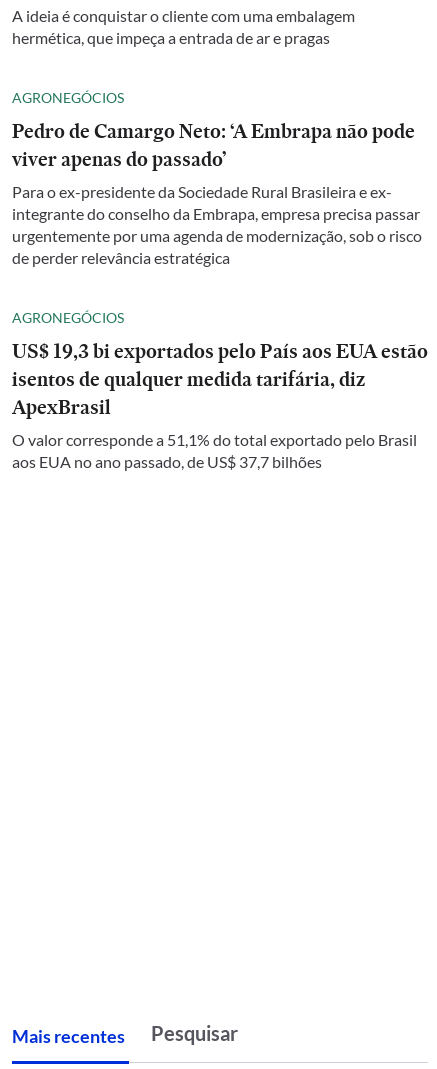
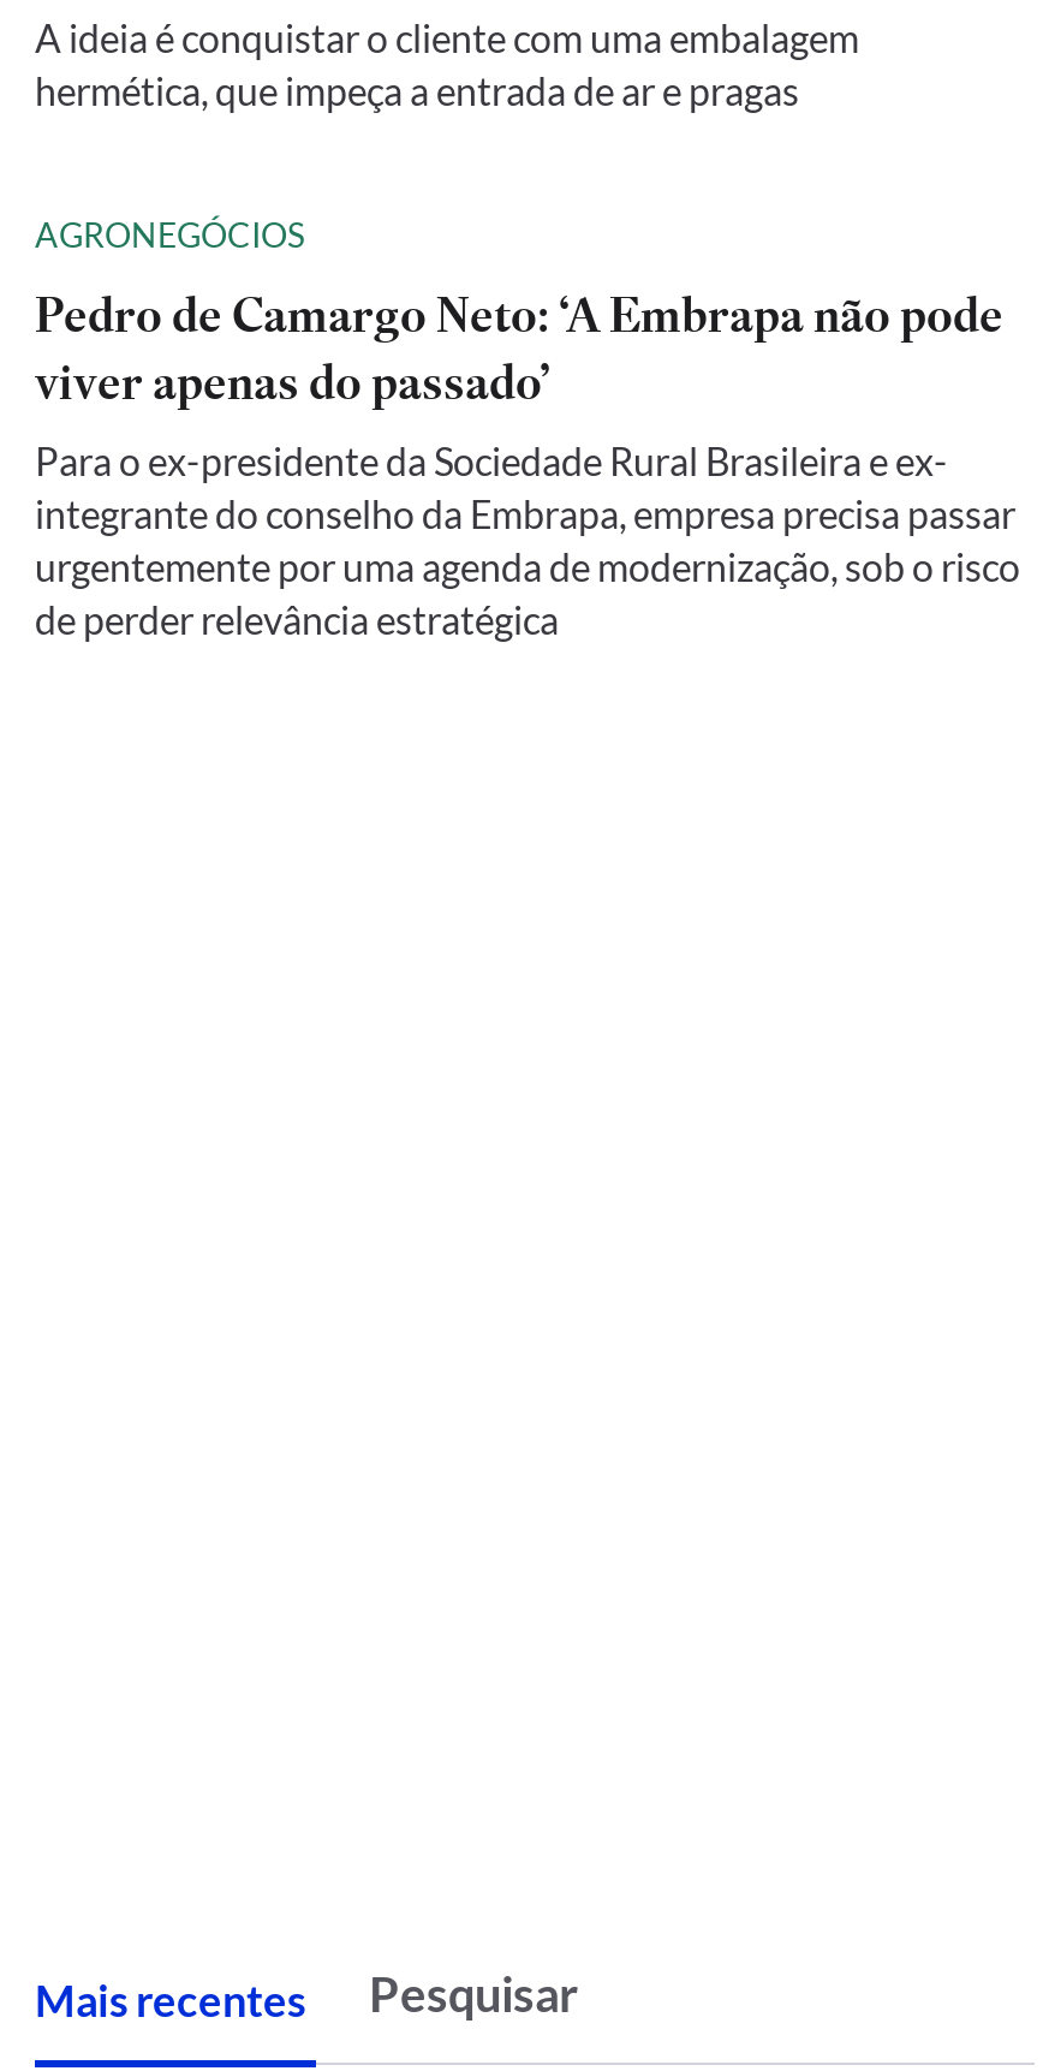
[12,308,428,471] AGRONEGÓCIOS | US$ 19,3 bi exportados pelo País aos EUA estão | isentos de qualquer medida tarifária, diz | ApexBrasil | O valor corresponde a 51,1% do total exportado pelo Brasil | aos EUA no ano passado, de US$ 37,7 bilhões -> none

